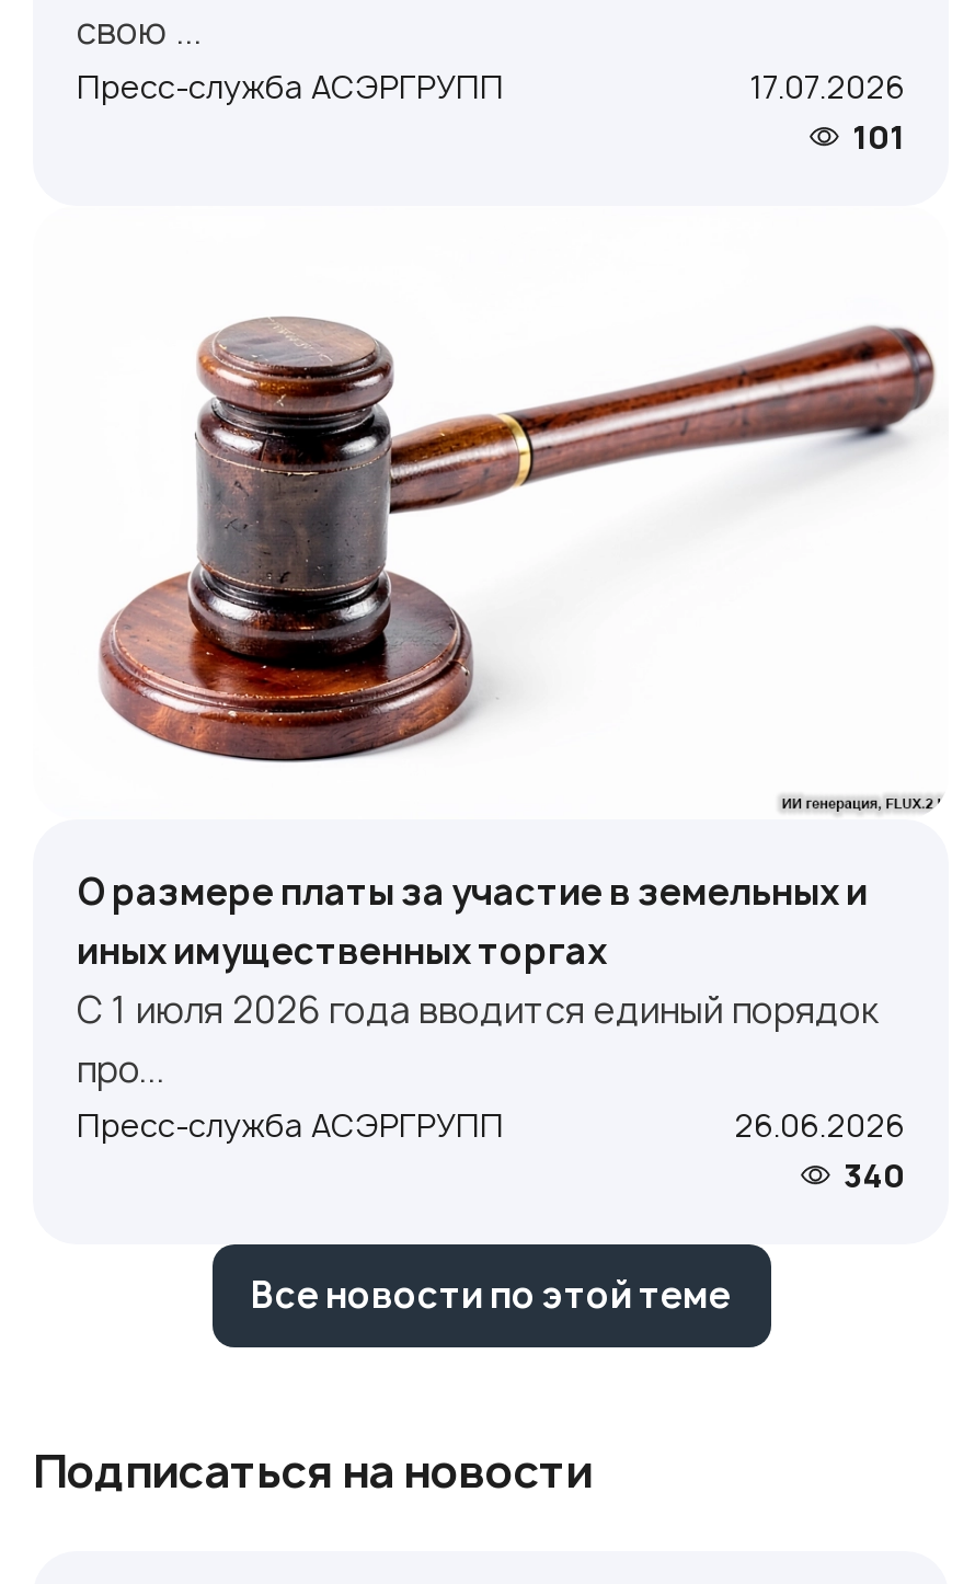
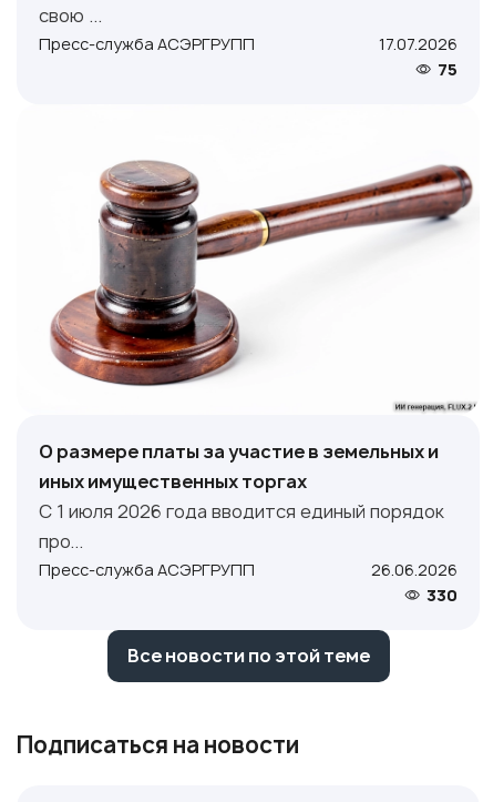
[852,117,905,158] 101 -> [438,59,458,80] 75
[844,1155,905,1197] 340 -> [427,585,458,606] 330

